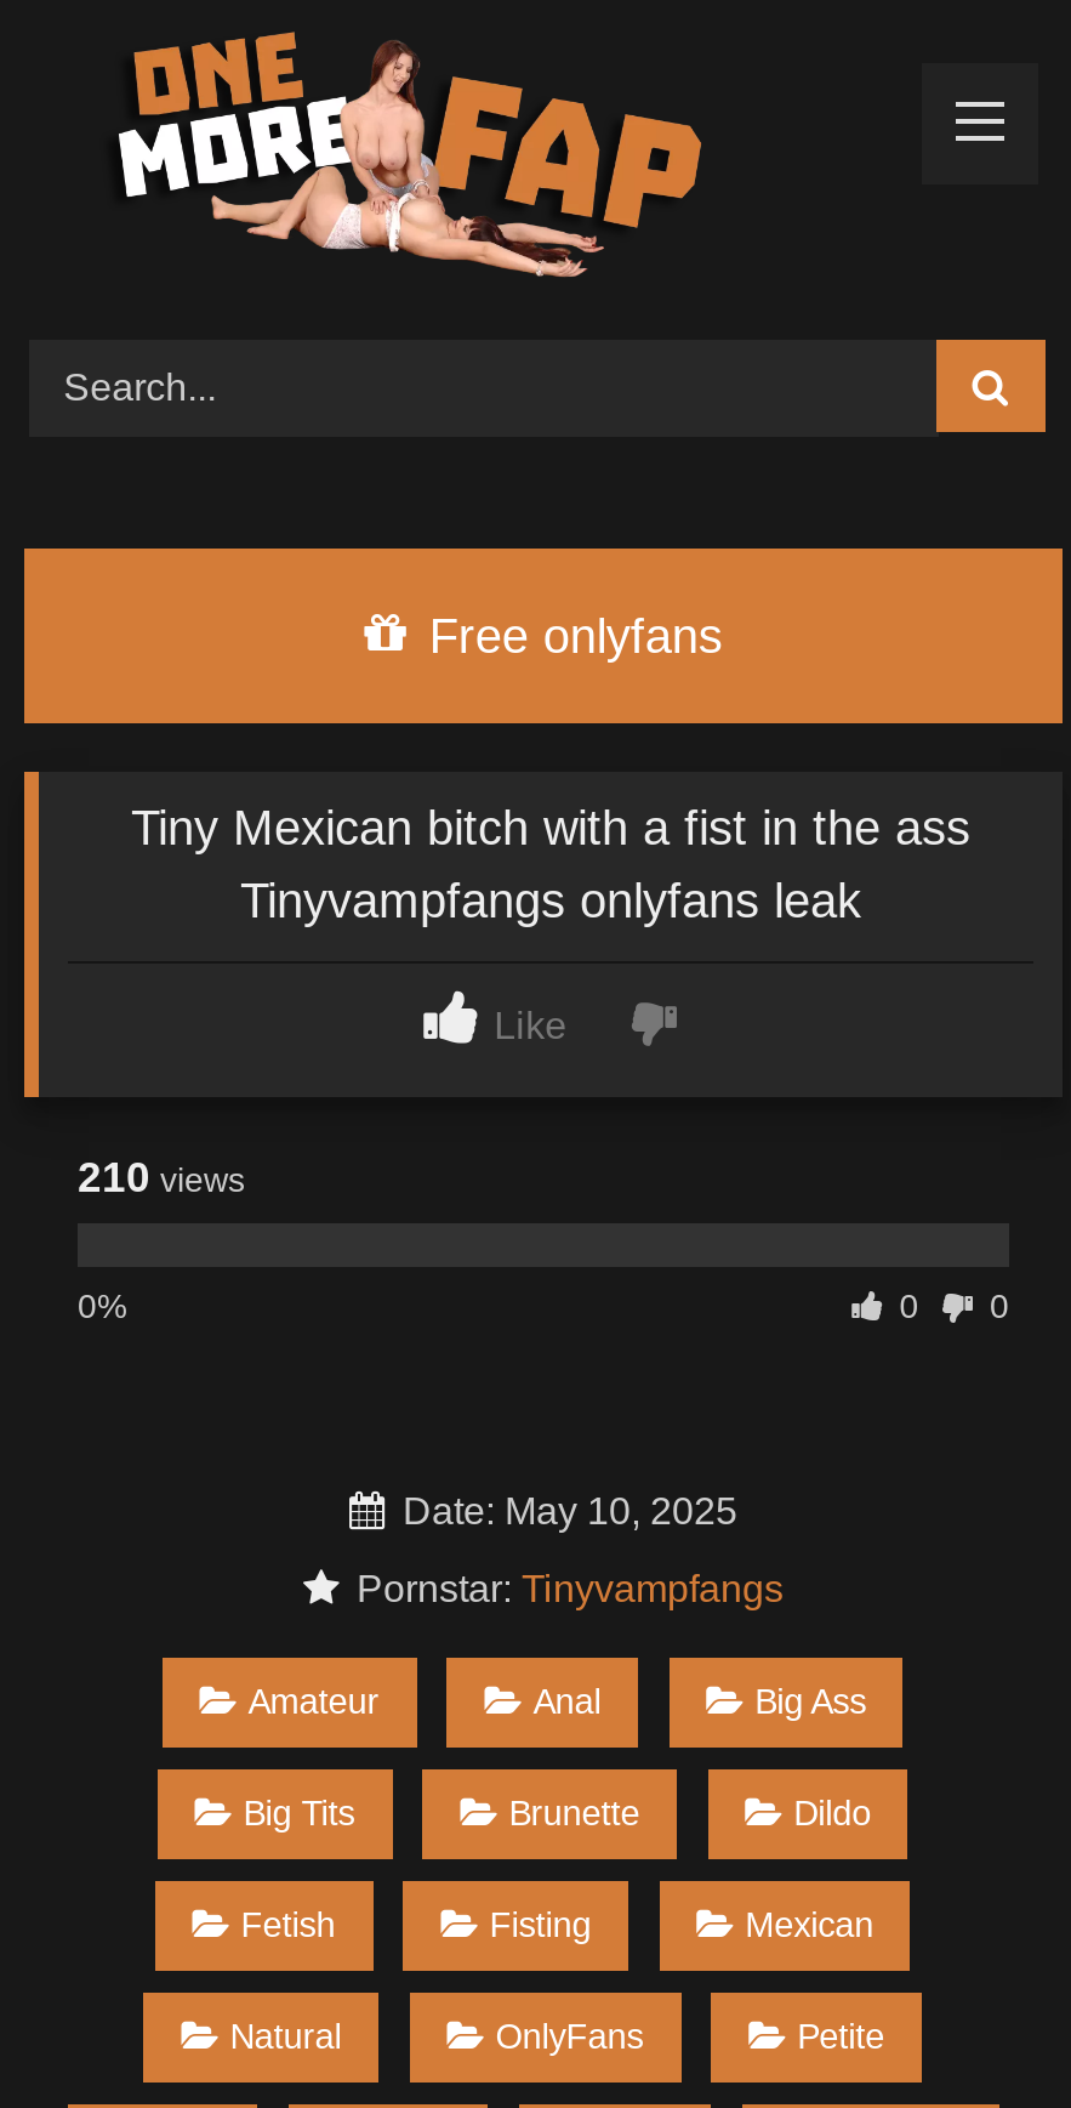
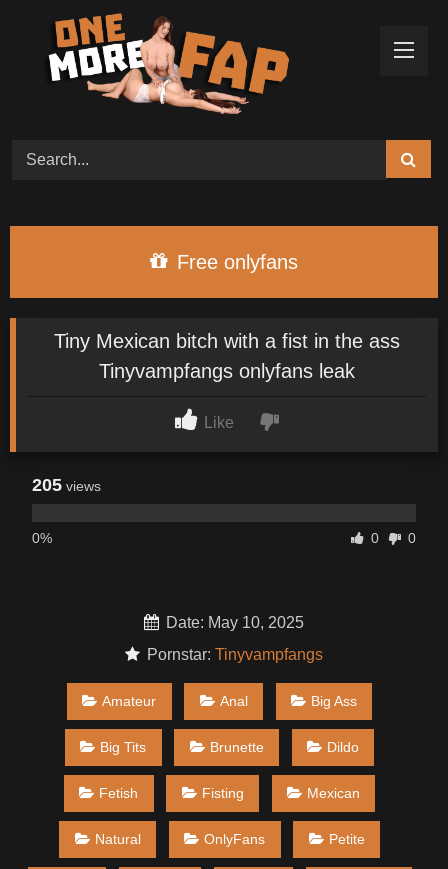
[78,1153,245,1202] 210 views -> [32,475,101,495] 205 views

